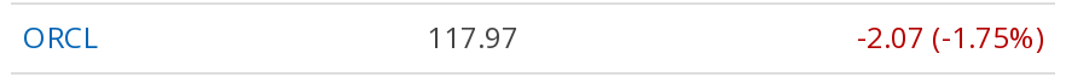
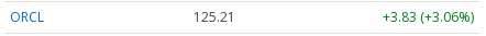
[427,18,518,58] 117.97 -> [194,8,235,27] 125.21
[857,18,1043,58] -2.07 (-1.75%) -> [383,8,474,27] +3.83 (+3.06%)

